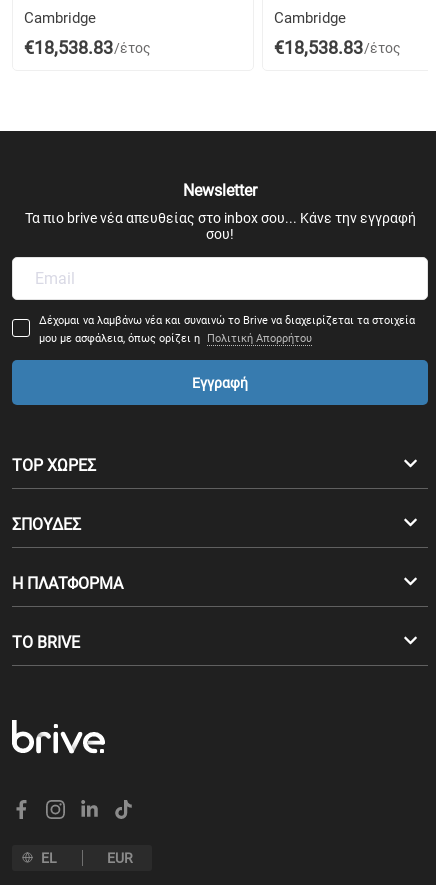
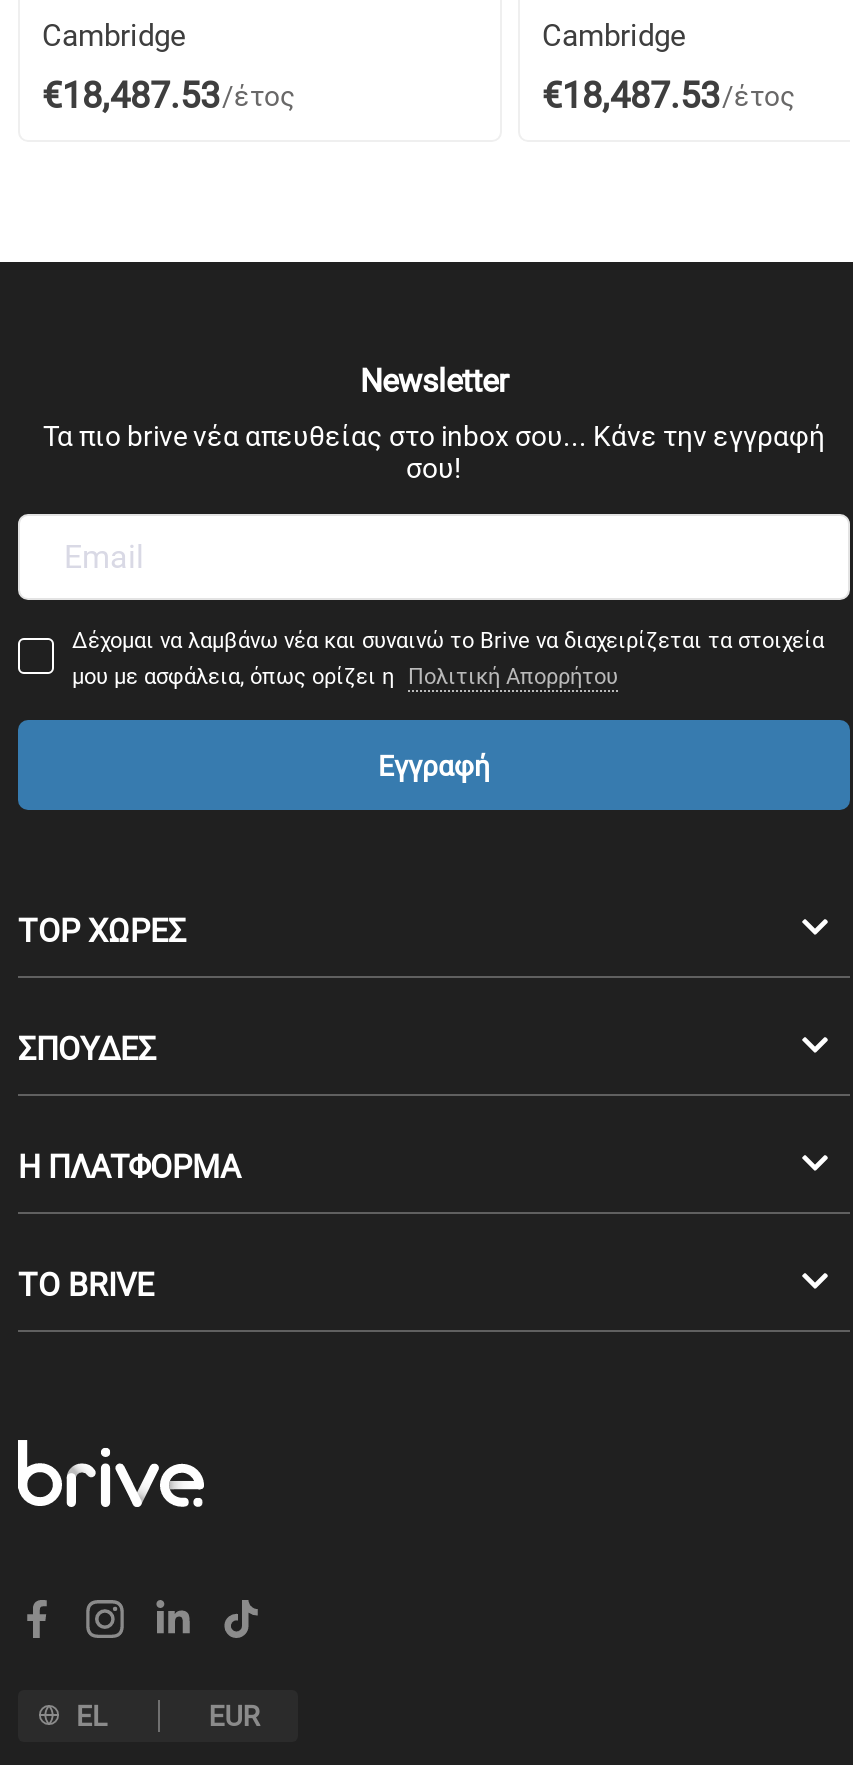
[24,37,151,58] €18,538.83/έτος -> [42,74,296,116] €18,487.53/έτος
[274,37,401,58] €18,538.83/έτος -> [542,74,796,116] €18,487.53/έτος

